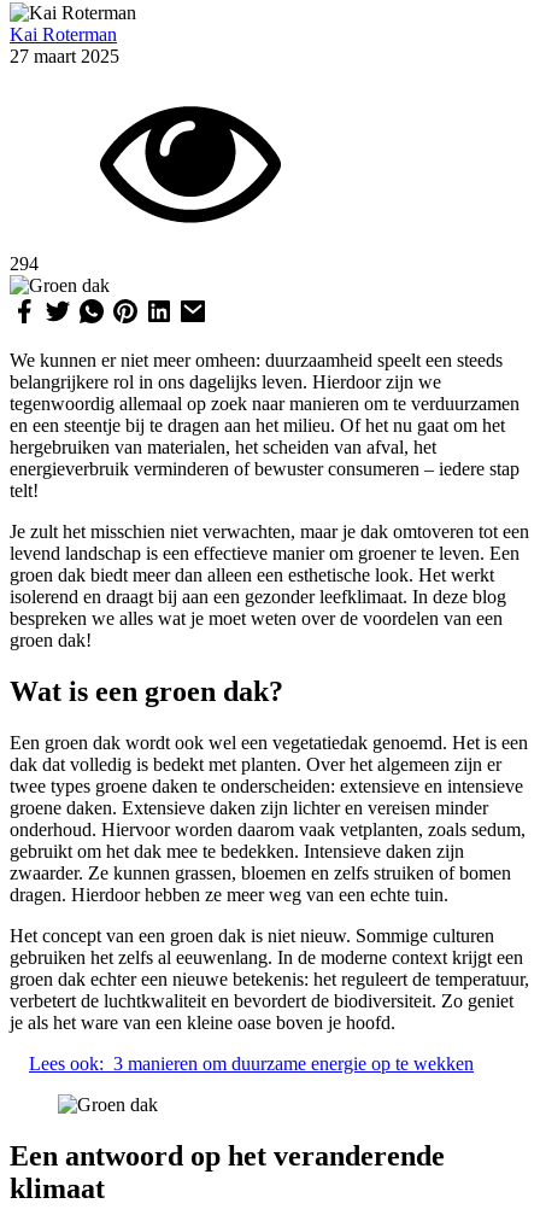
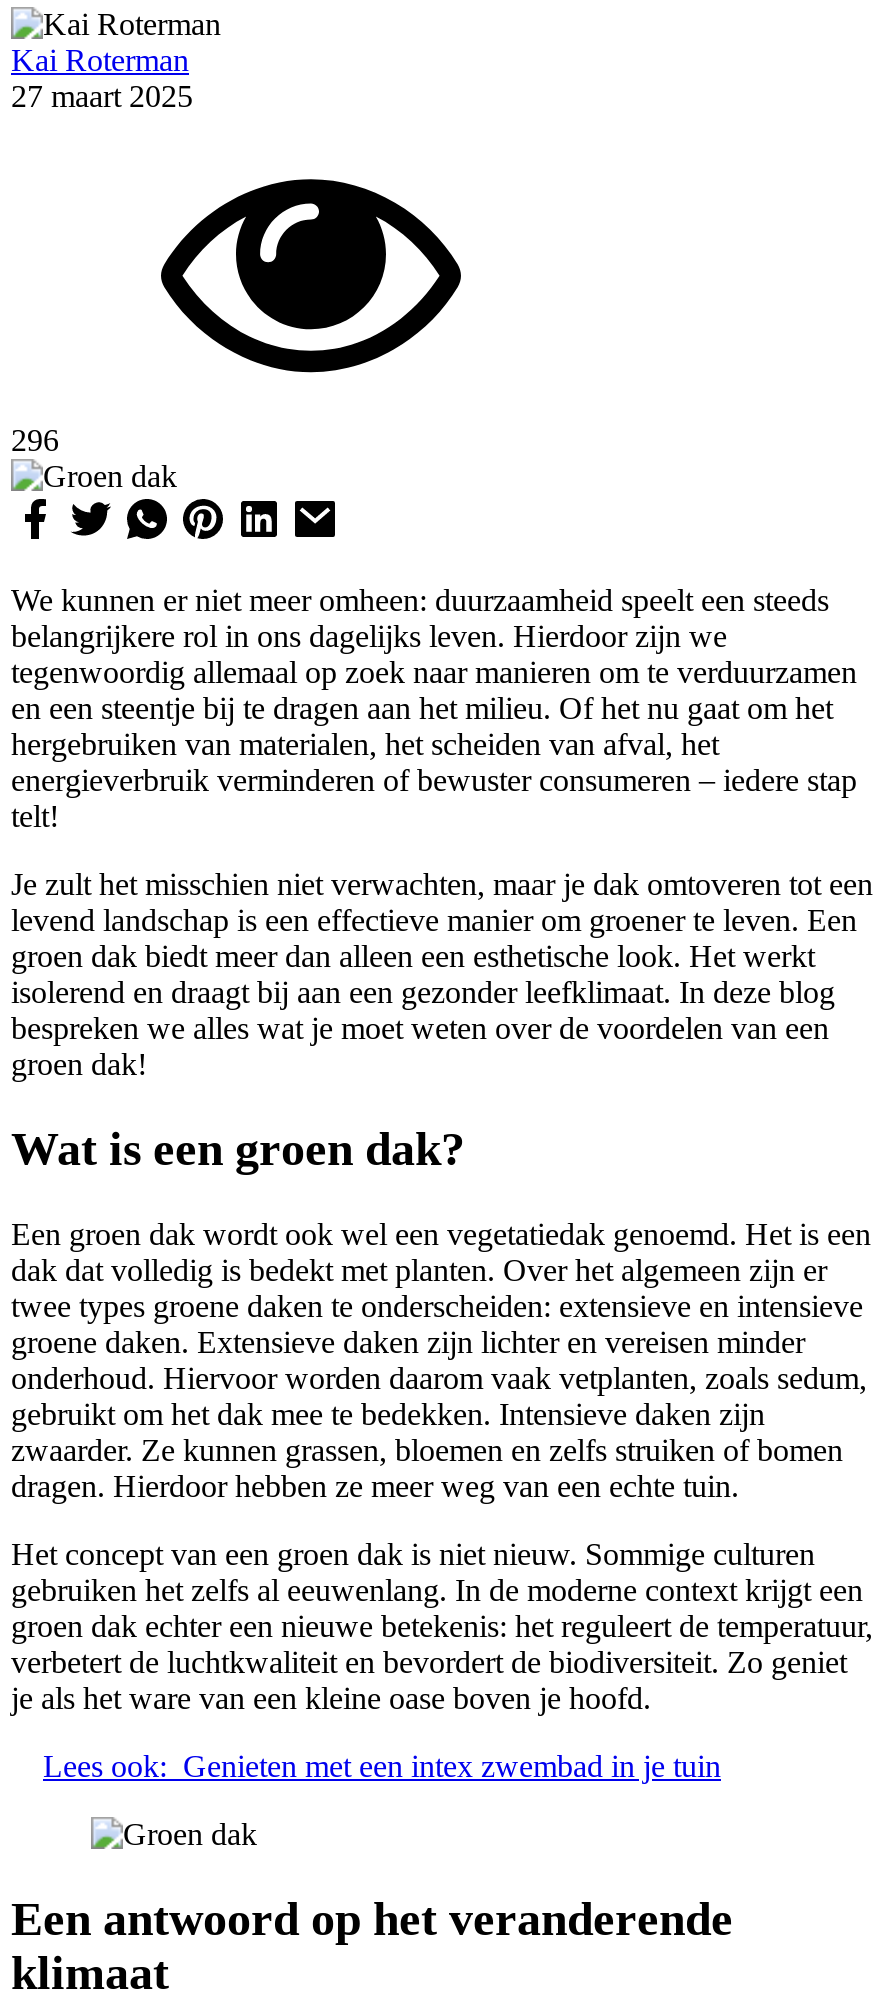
[10,253,39,274] 294 -> [11,423,59,457] 296
[29,1053,474,1073] Lees ook: 3 manieren om duurzame energie op te wekken -> [43,1748,721,1782] Lees ook: Genieten met een intex zwembad in je tuin

